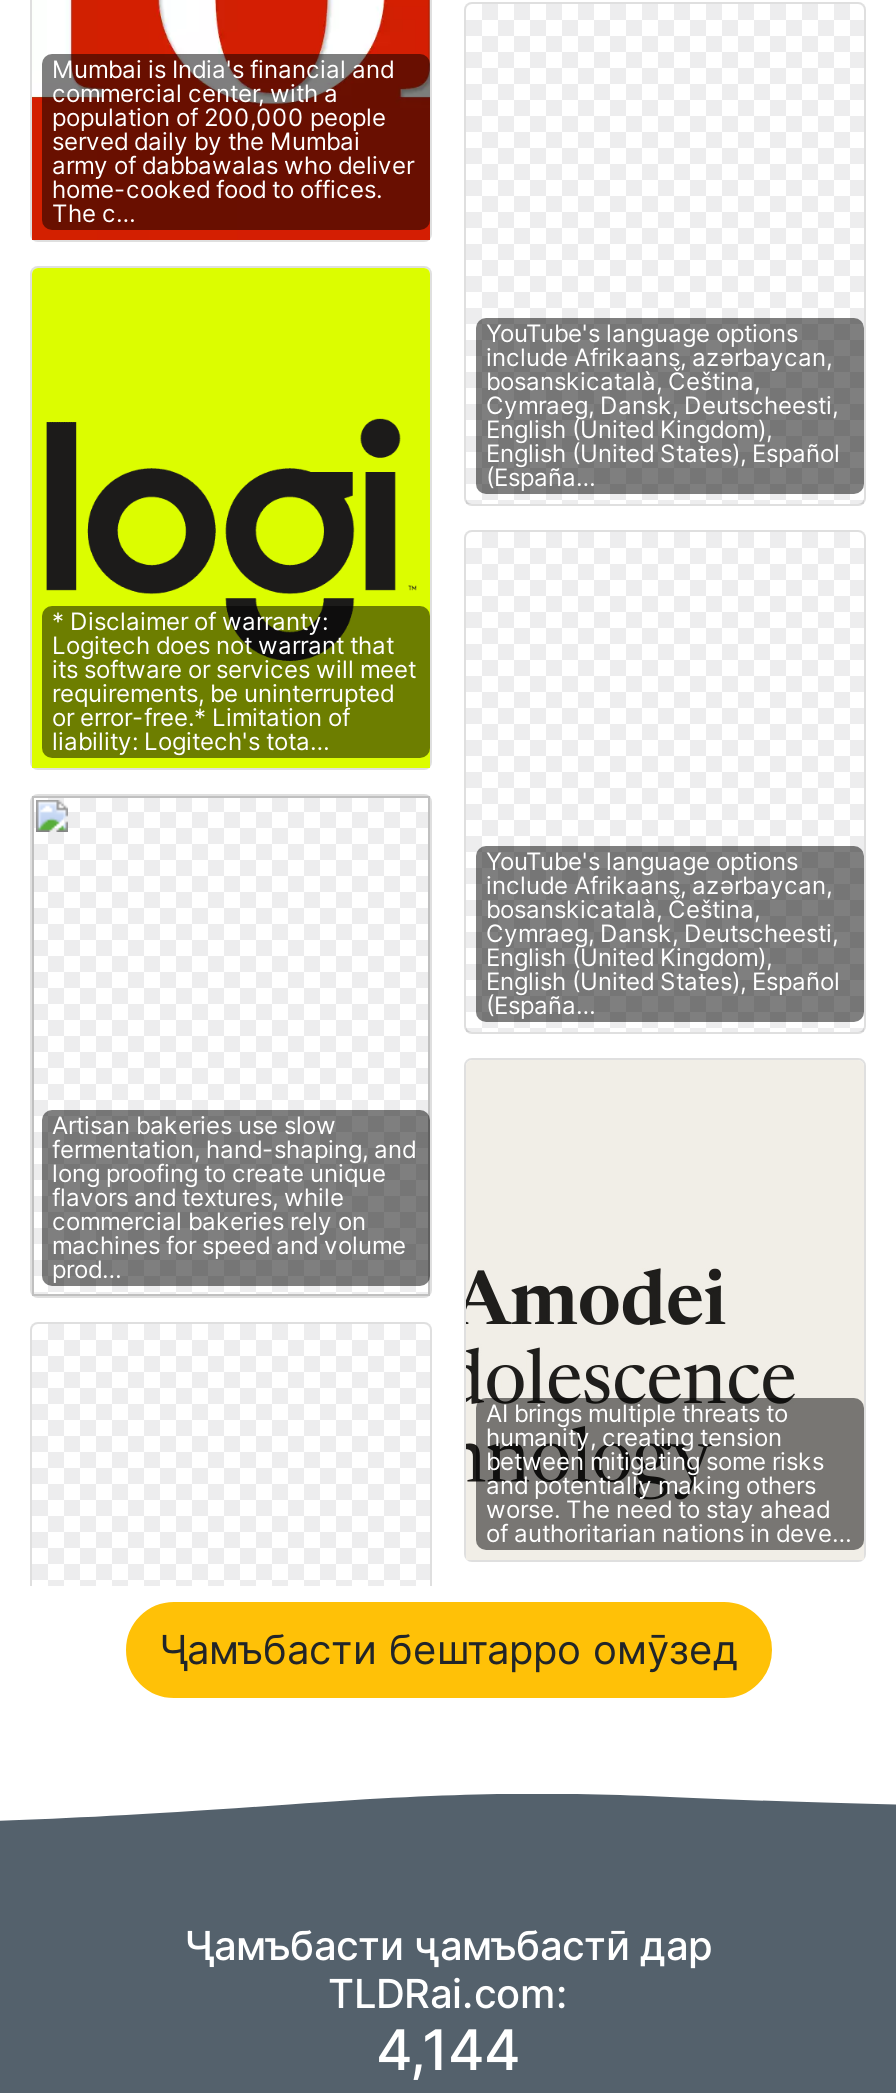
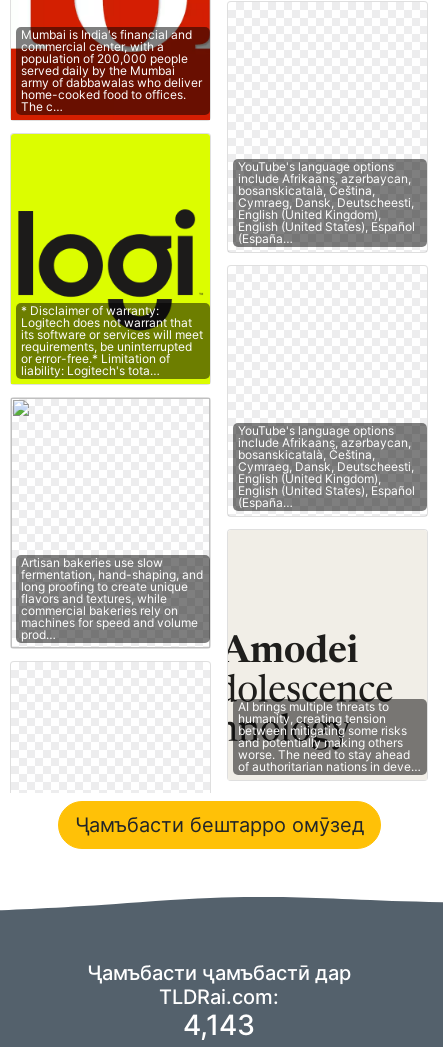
[376,2016,520,2084] 4,144 -> [183,1008,255,1042] 4,143

